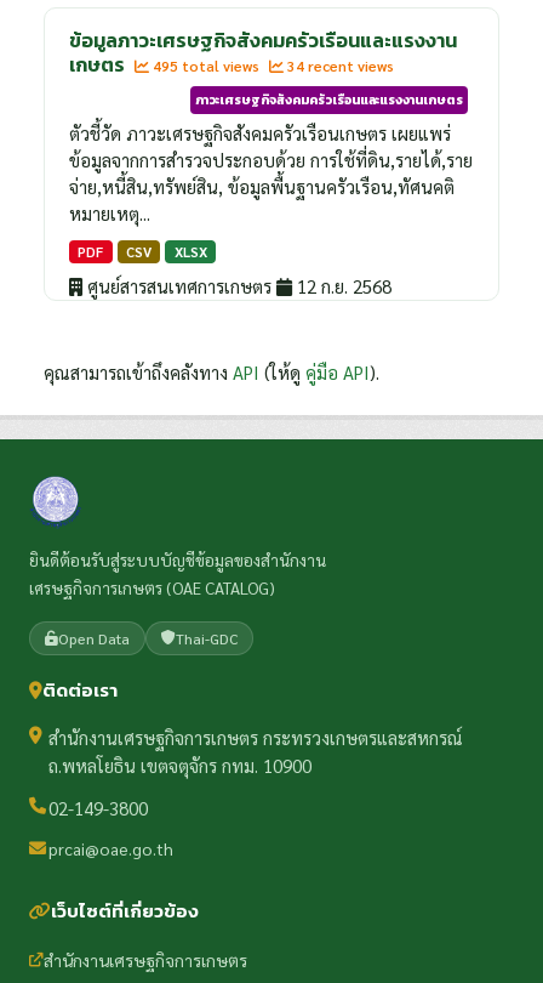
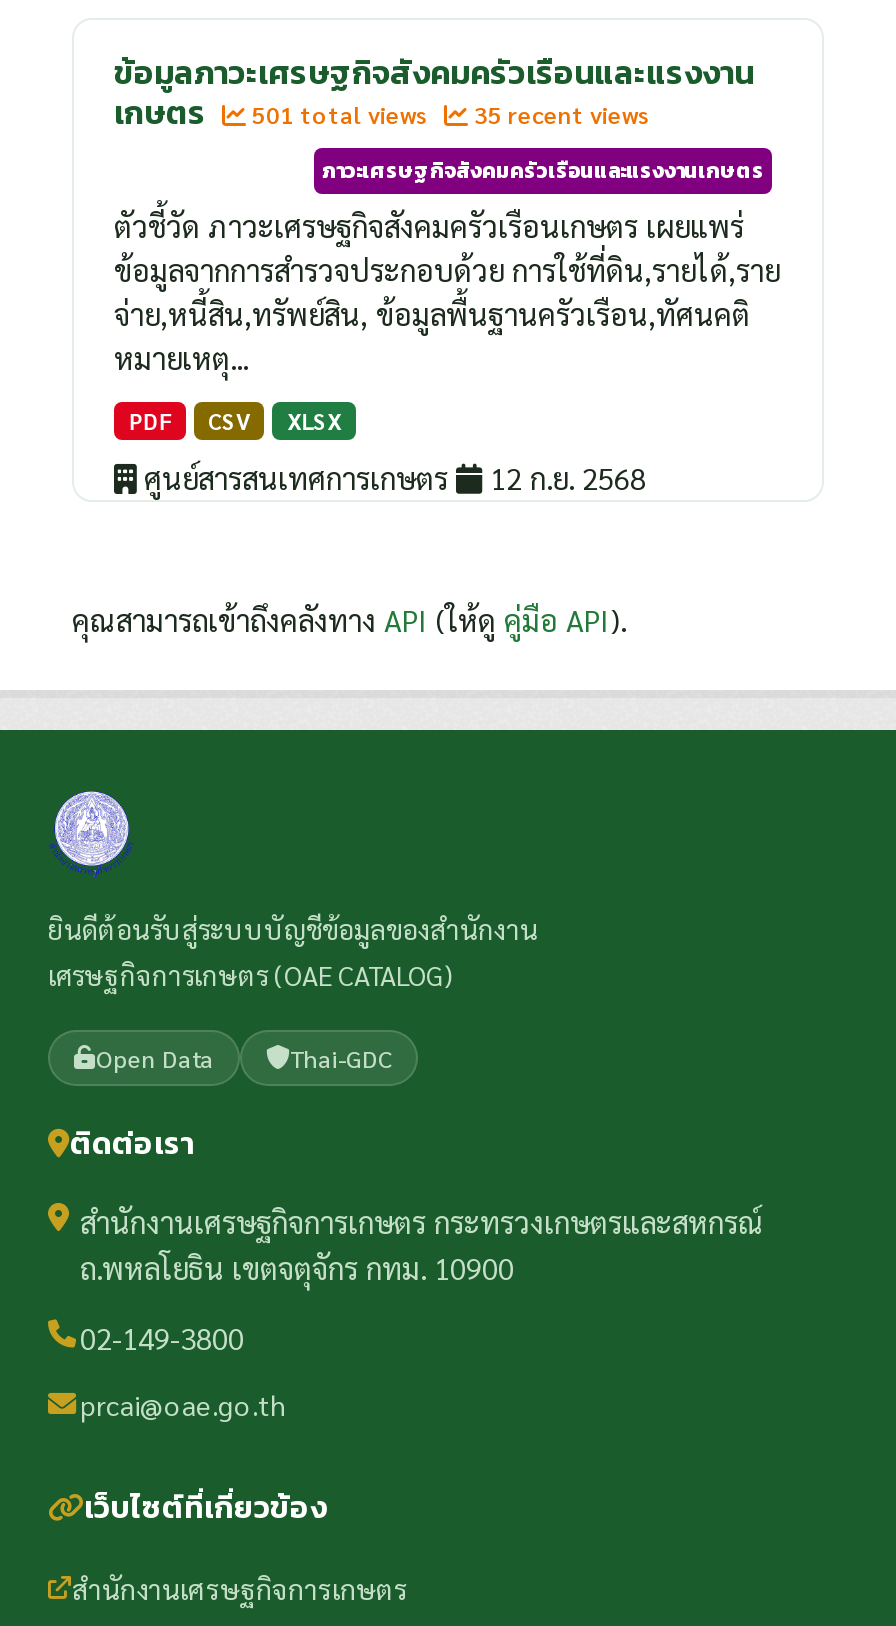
[149,56,263,75] 495 total views -> [246,98,434,130] 501 total views
[284,56,394,75] 34 recent views -> [468,98,650,130] 35 recent views

